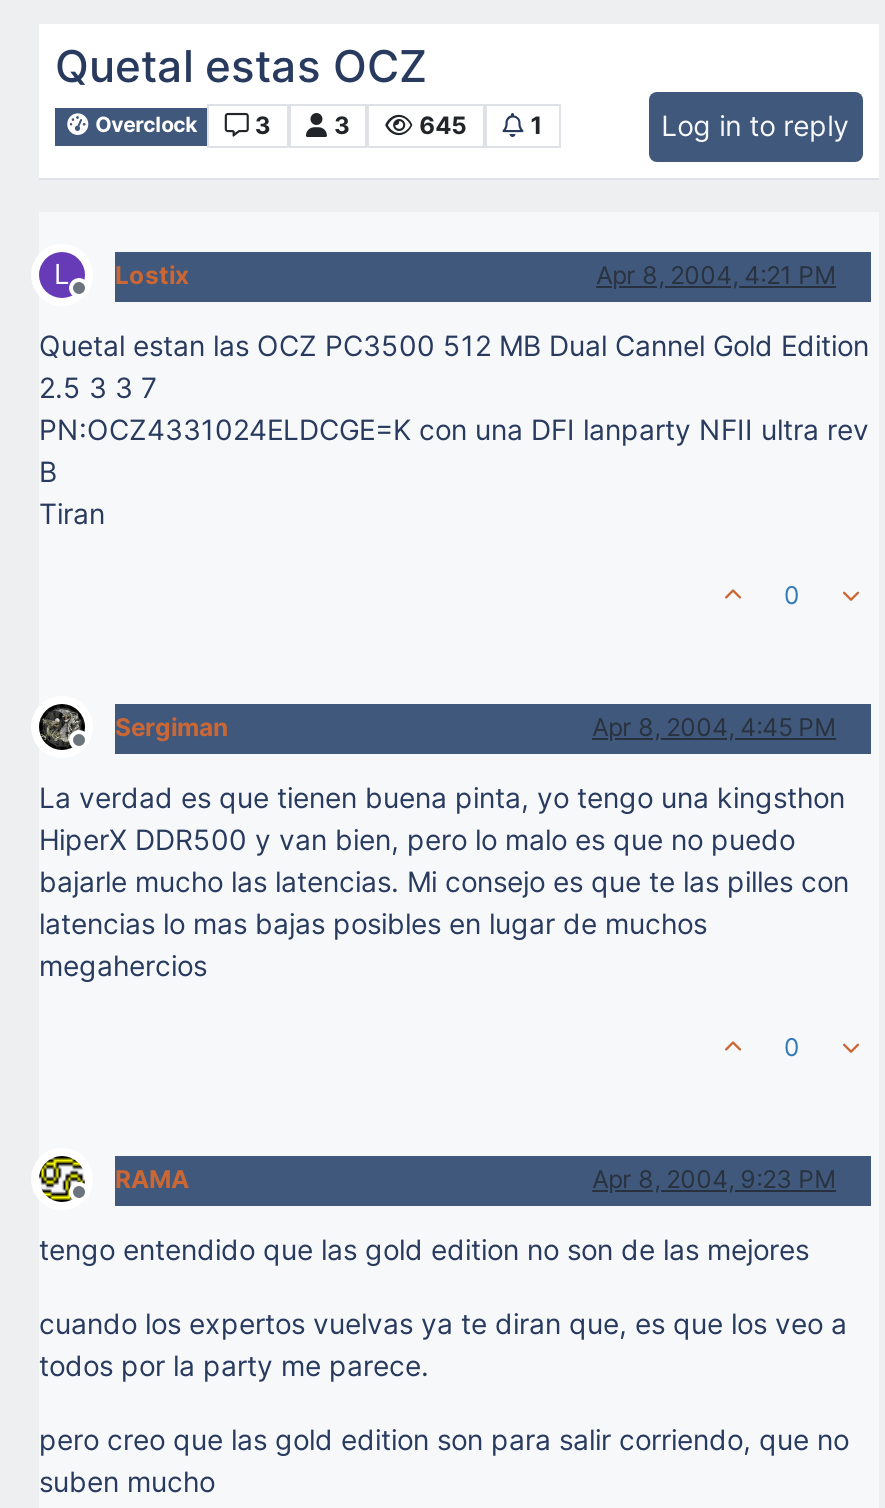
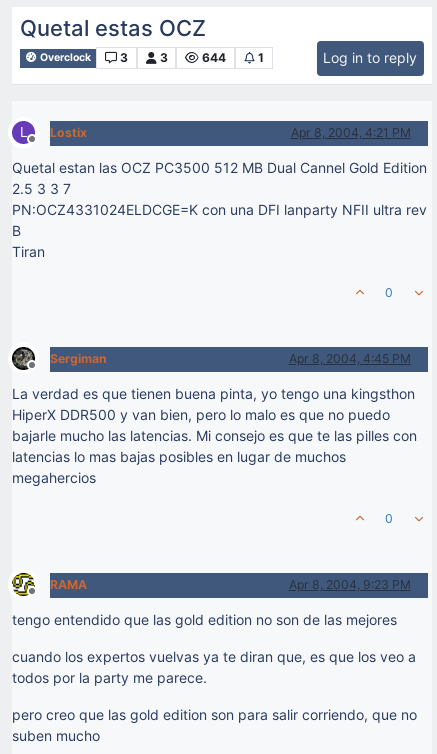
[419,110,467,140] 645 -> [202,50,226,65] 644

